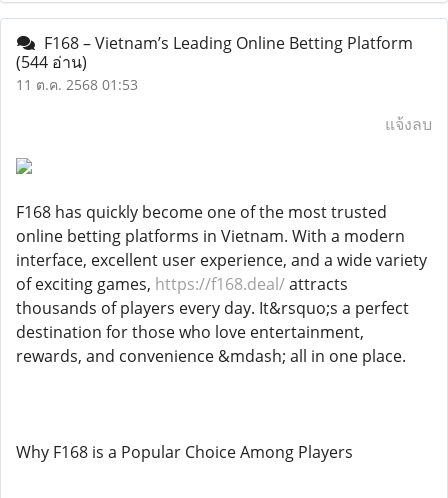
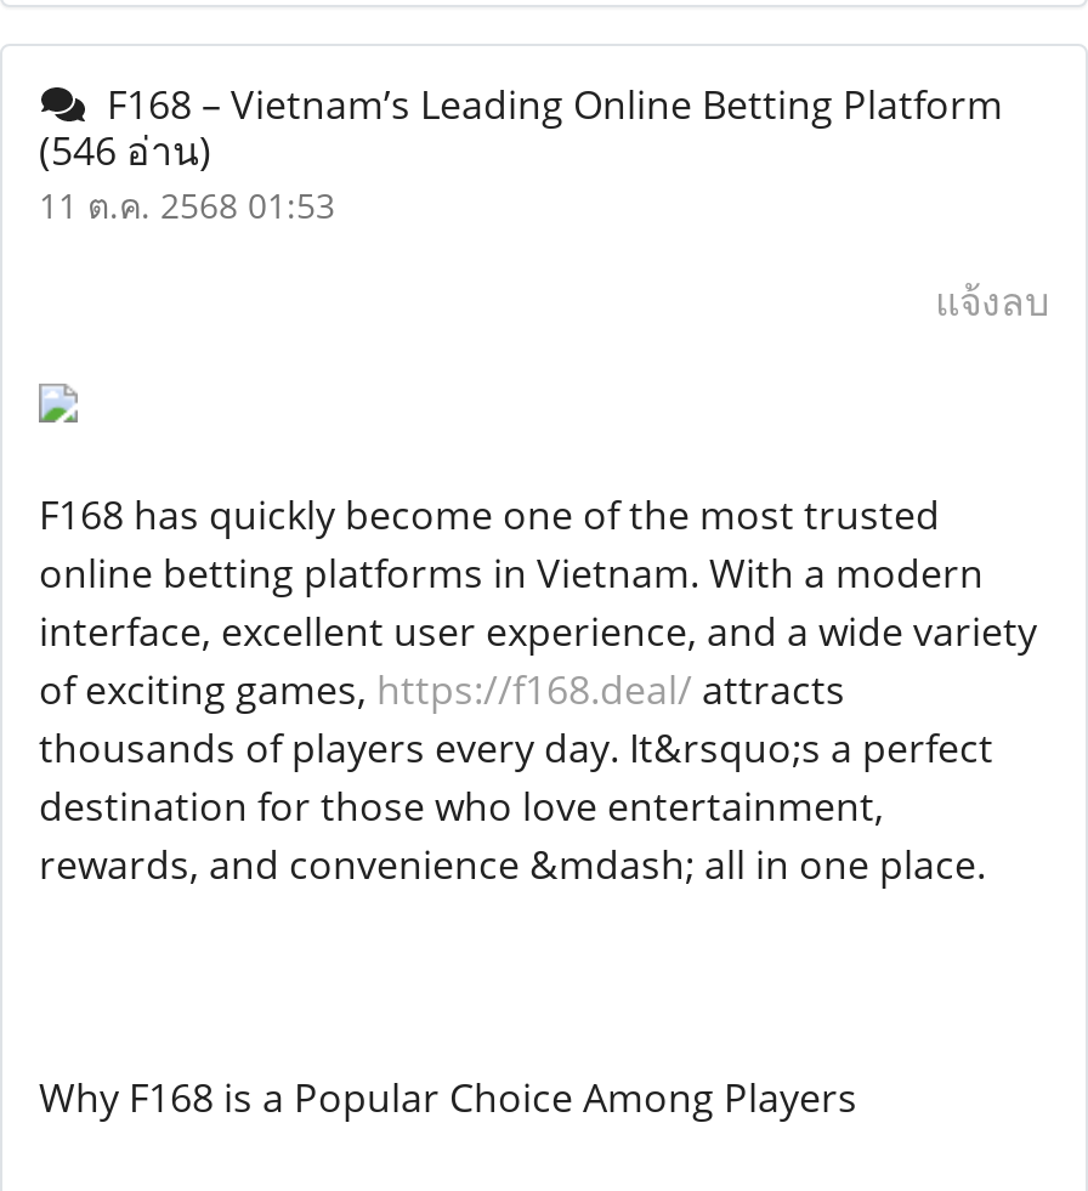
[16,51,87,73] (544 อ่าน) -> [39,124,211,177] (546 อ่าน)

